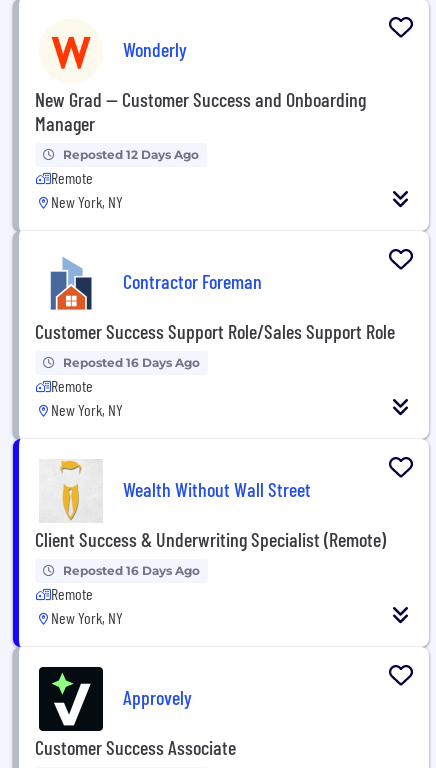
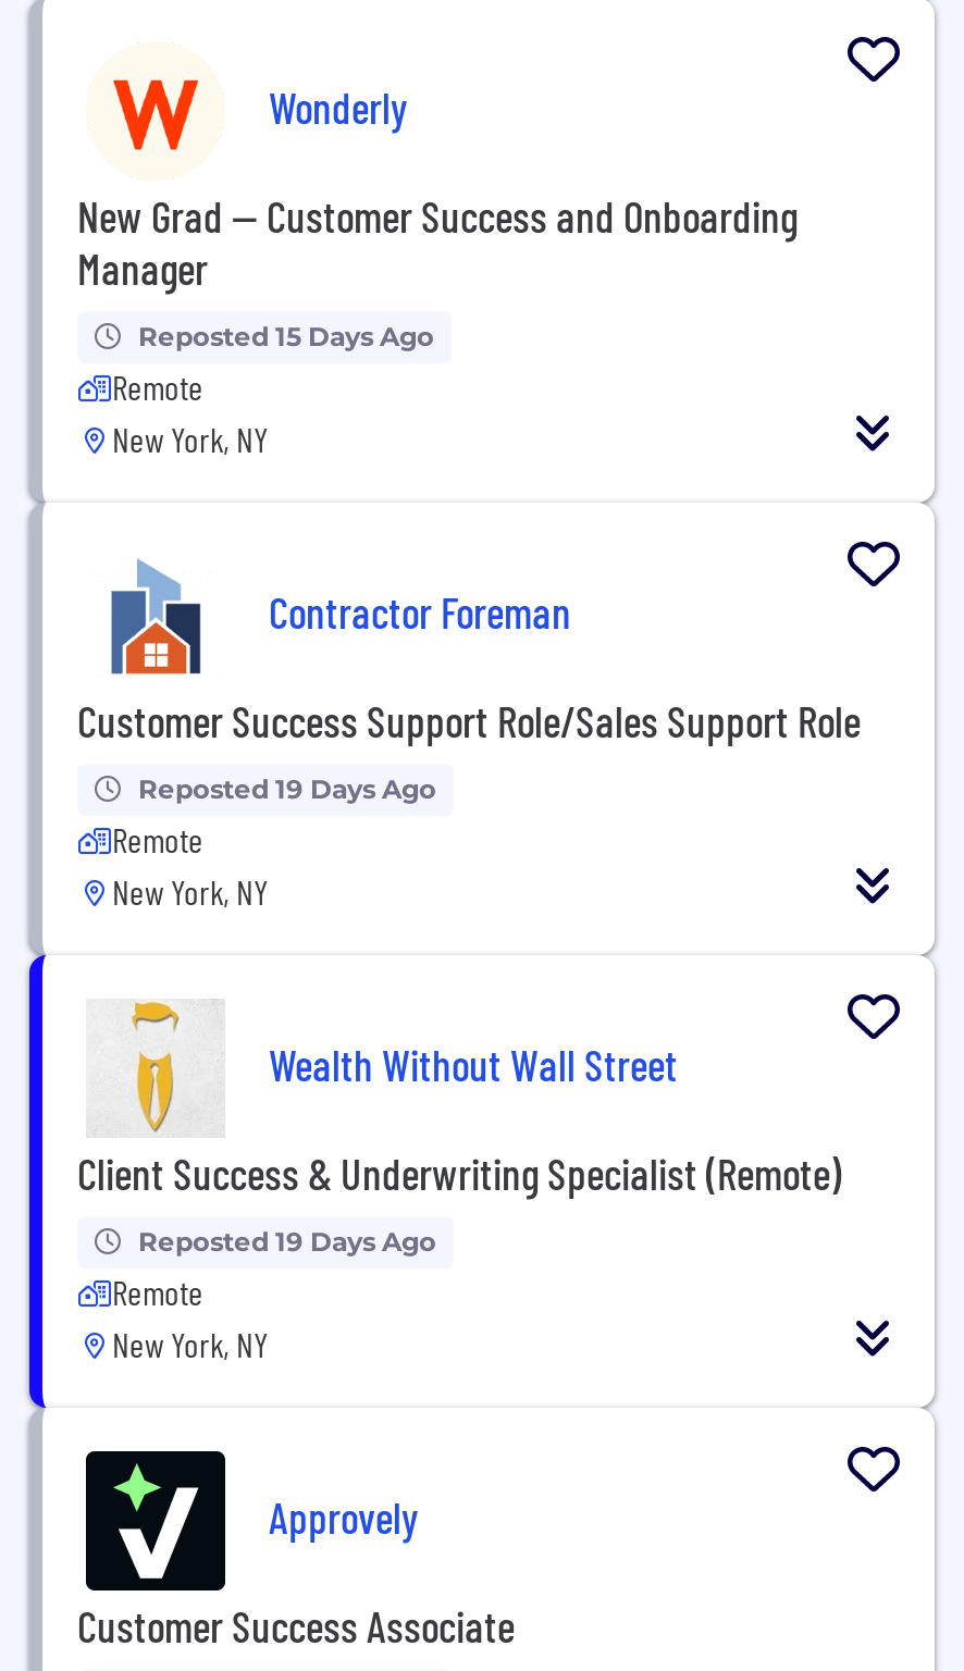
[63,147,199,162] Reposted 12 Days Ago -> [138,319,434,352] Reposted 15 Days Ago
[63,355,200,370] Reposted 16 Days Ago -> [138,772,436,804] Reposted 19 Days Ago
[63,563,200,578] Reposted 16 Days Ago -> [138,1224,436,1257] Reposted 19 Days Ago

